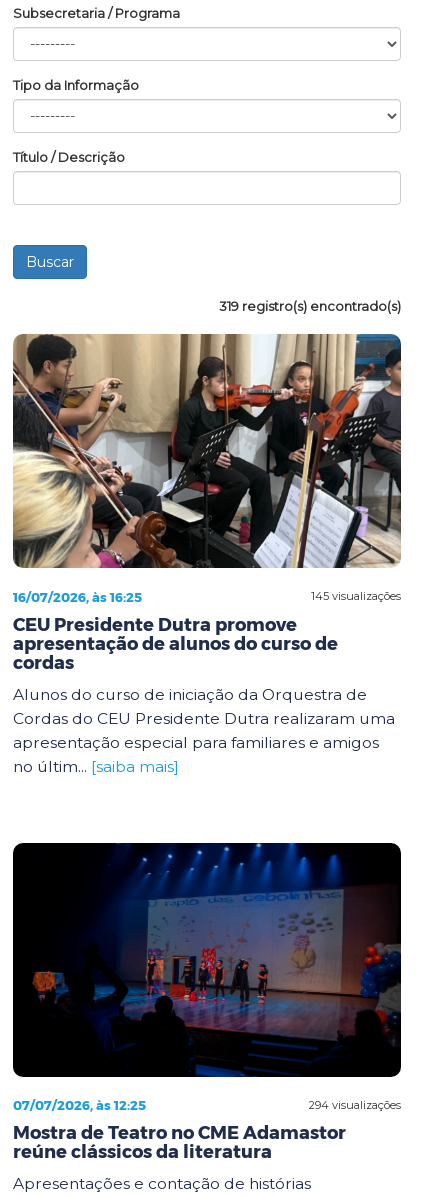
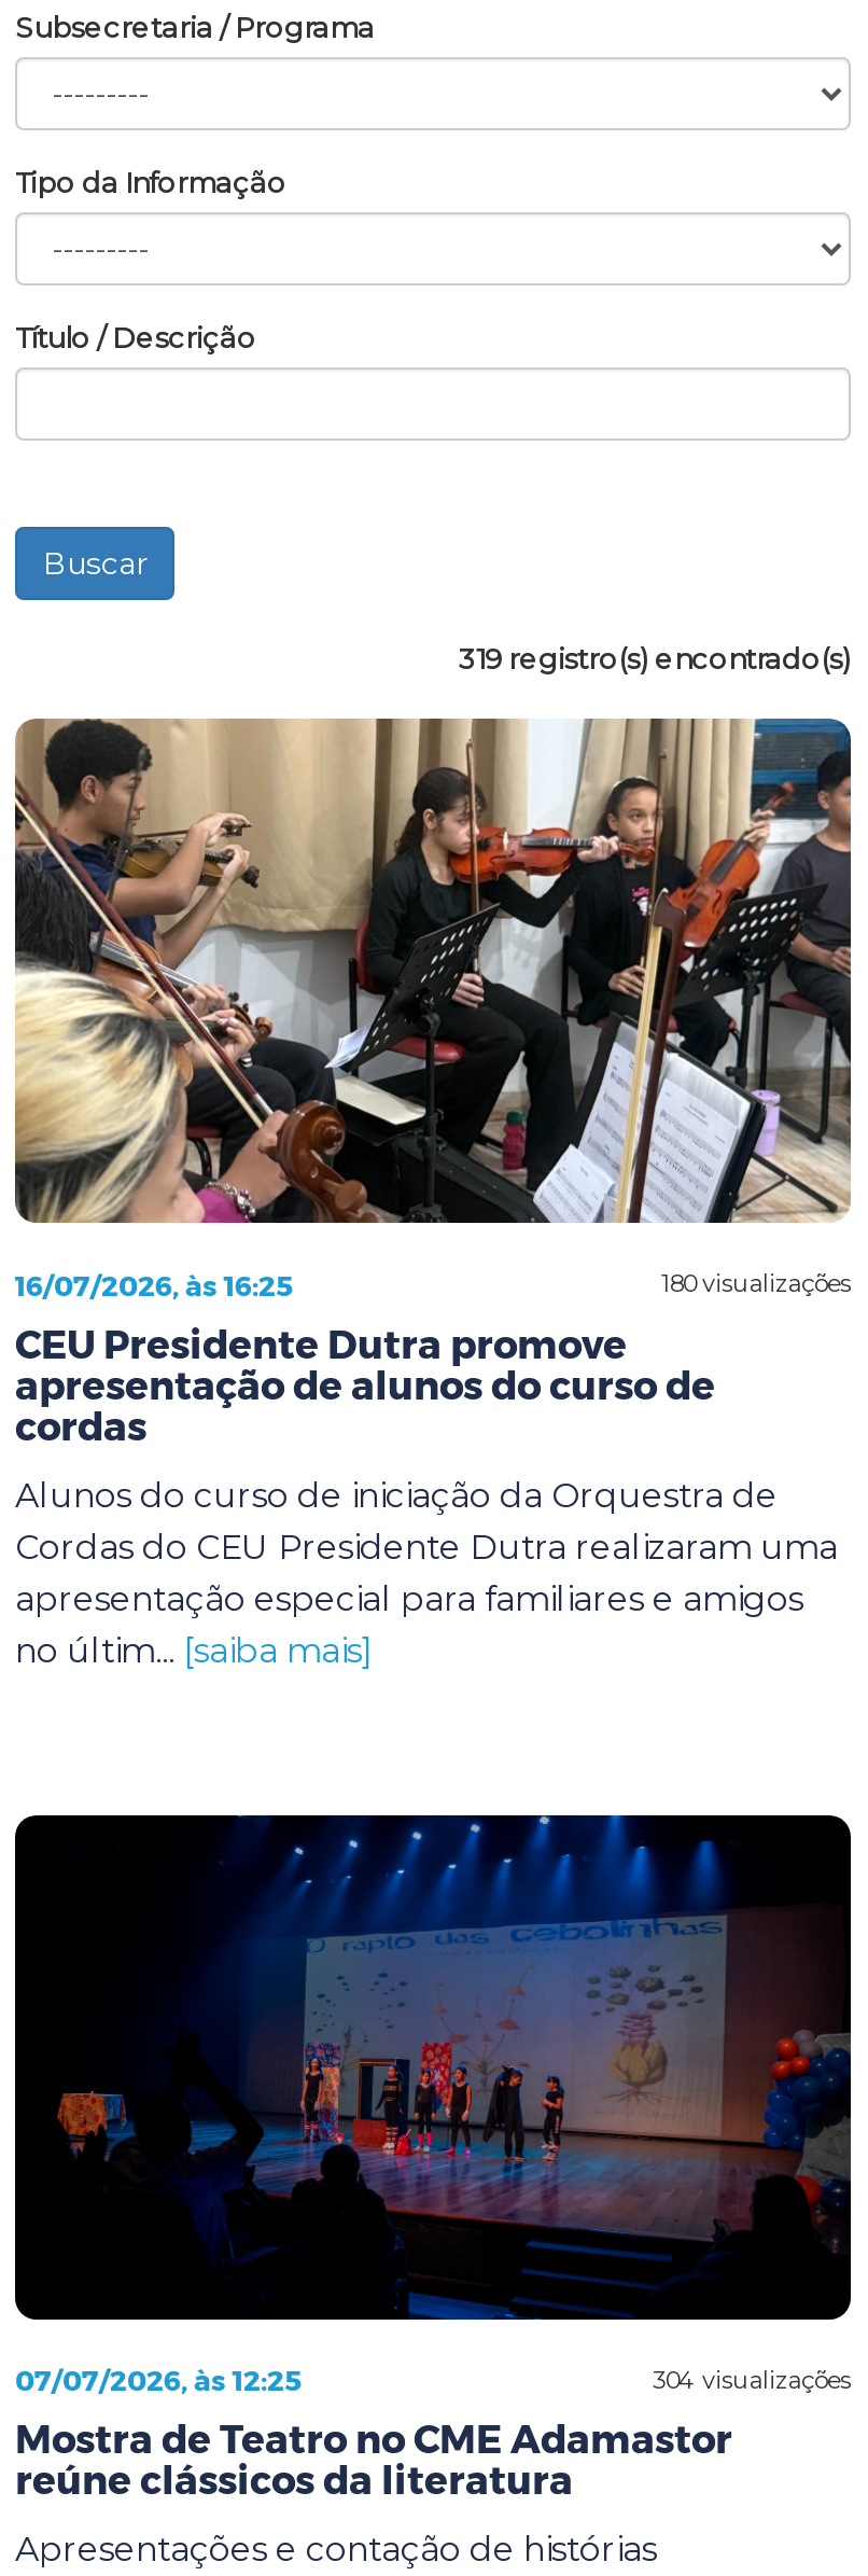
[311,589,401,603] 145 visualizações -> [661,1268,851,1298] 180 visualizações
[309,1097,401,1111] 294 visualizações -> [653,2364,851,2394] 304 visualizações

